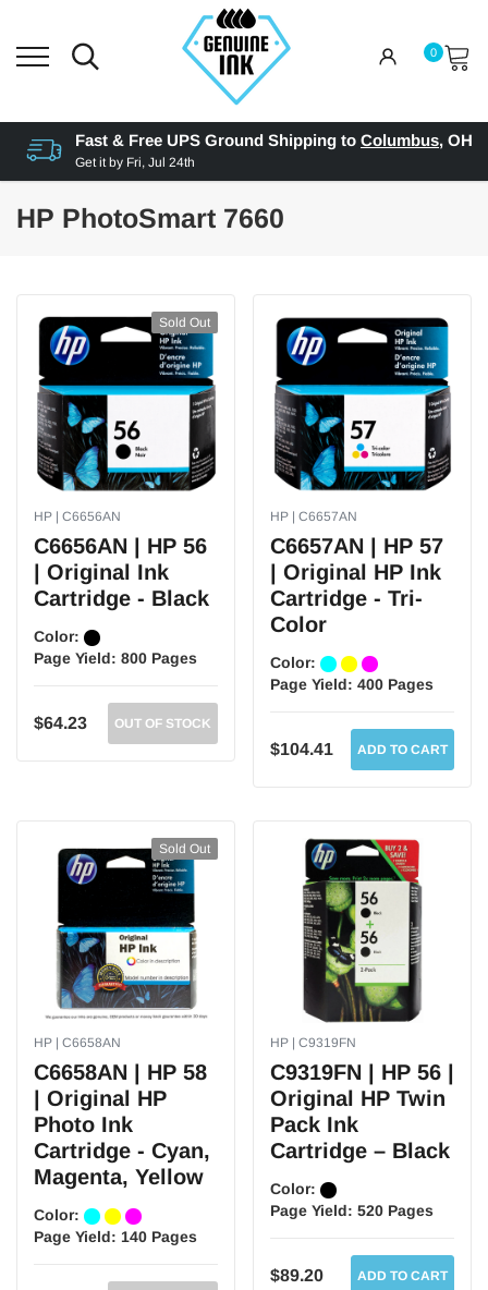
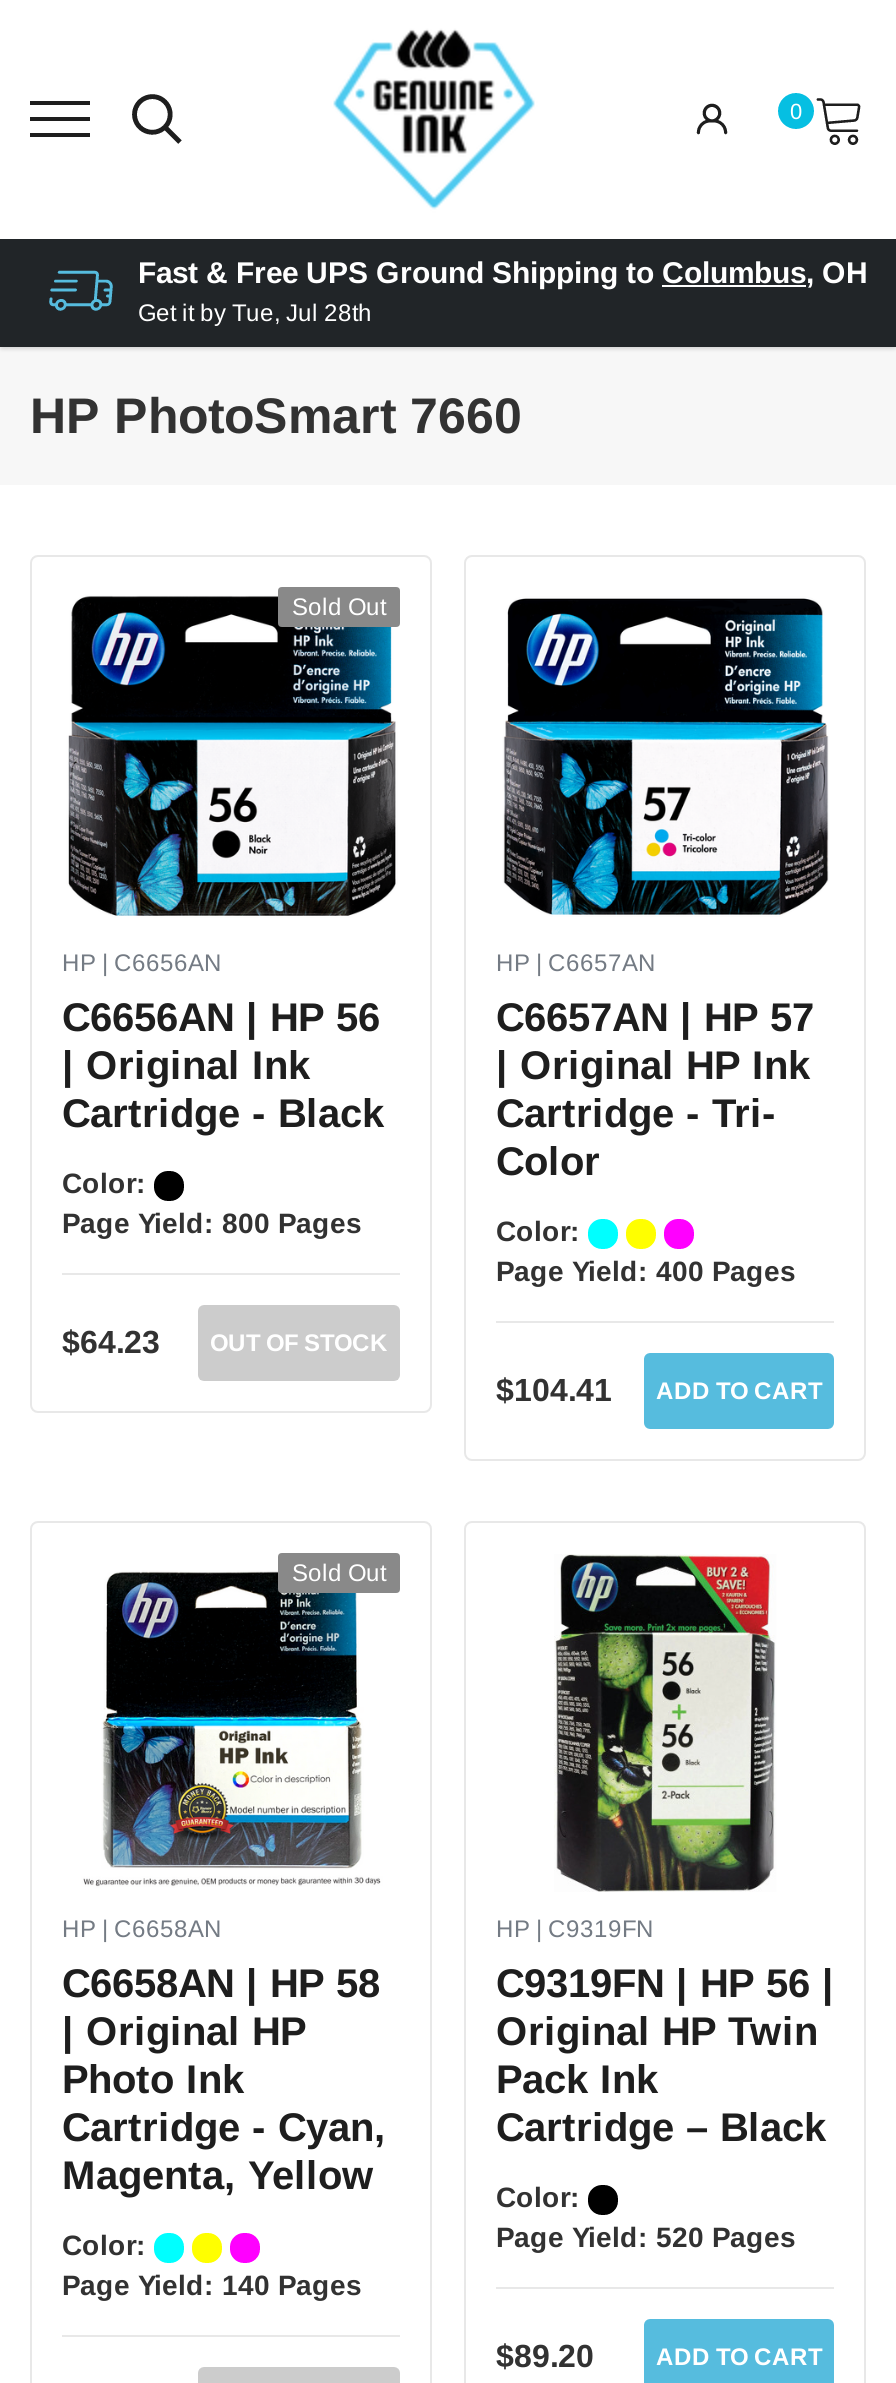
[75,155,195,170] Get it by Fri, Jul 24th -> [138,299,372,327] Get it by Tue, Jul 28th

